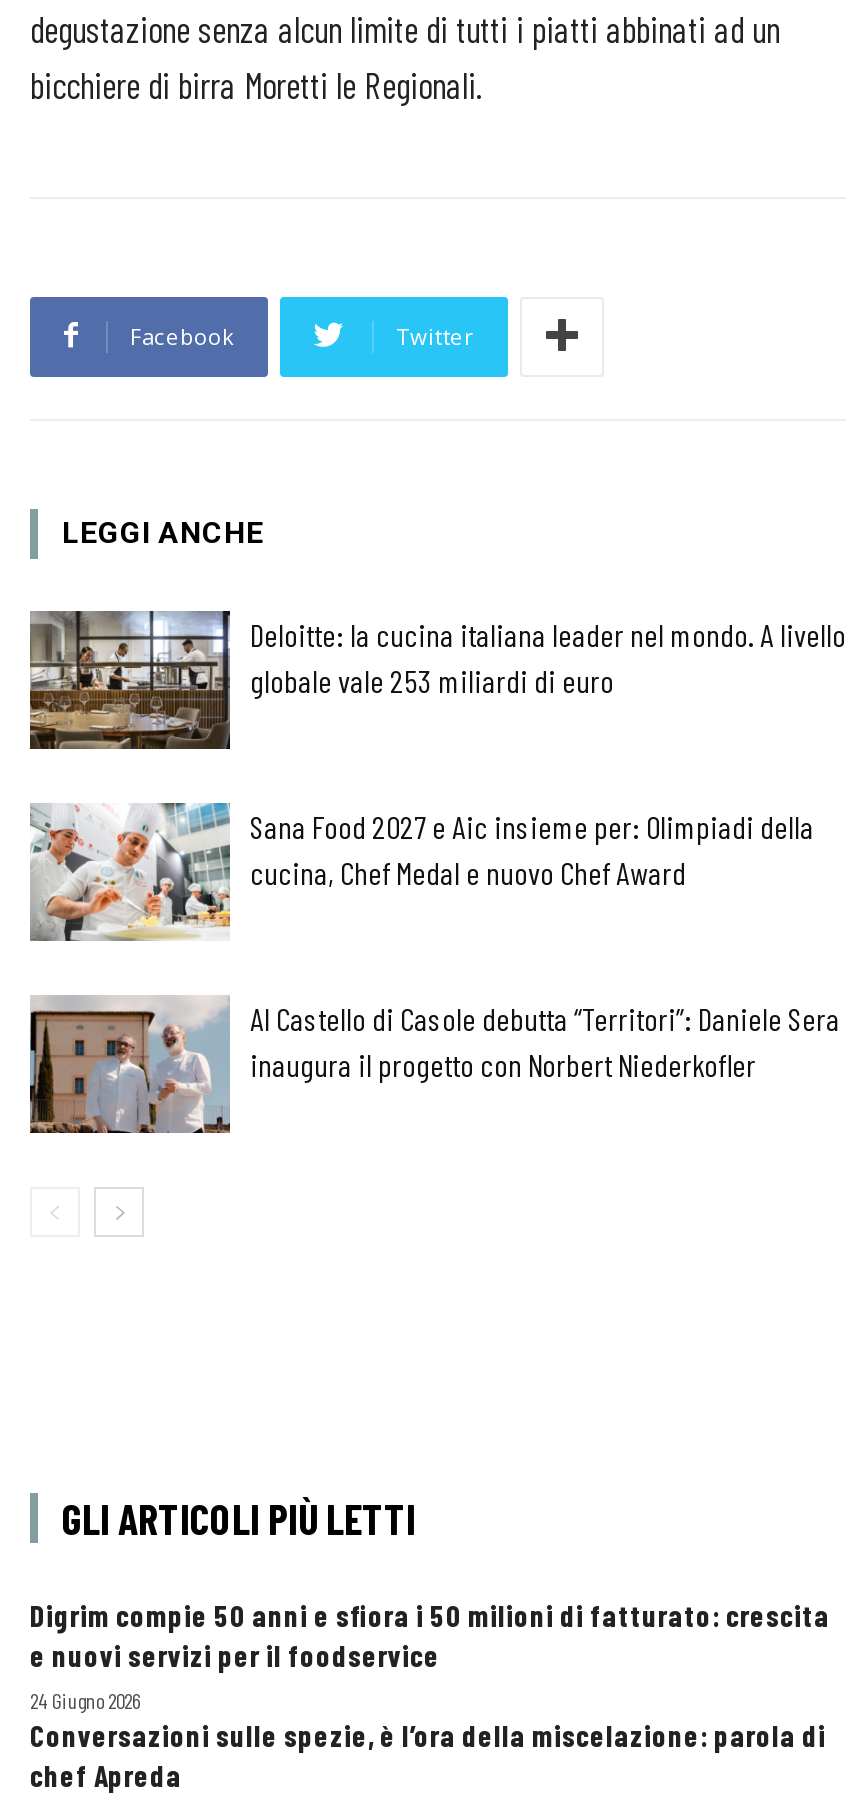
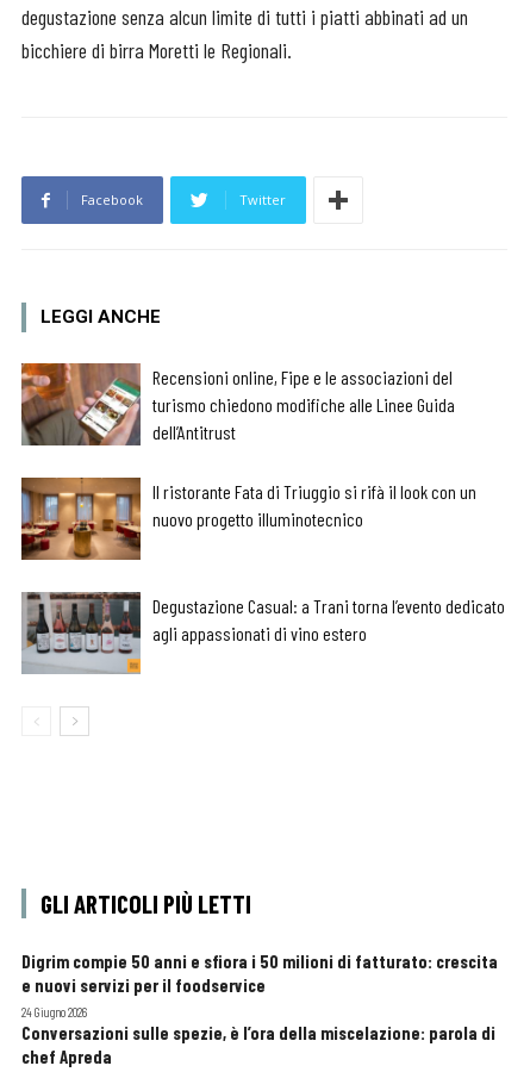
[28,608,846,752] [image] | Deloitte: la cucina italiana leader nel mondo. A livello | globale vale 253 miliardi di euro -> [20,362,455,447] [image] | Recensioni online, Fipe e le associazioni del | turismo chiedono modifiche alle Linee Guida | dell’Antitrust
[30,800,814,942] [image] | Sana Food 2027 e Aic insieme per: Olimpiadi della | cucina, Chef Medal e nuovo Chef Award -> [20,476,476,561] [image] | Il ristorante Fata di Triuggio si rifà il look con un | nuovo progetto illuminotecnico
[28,994,840,1134] [image] | Al Castello di Casole debutta “Territori”: Daniele Sera | inaugura il progetto con Norbert Niederkofler -> [21,591,505,674] [image] | Degustazione Casual: a Trani torna l’evento dedicato | agli appassionati di vino estero

